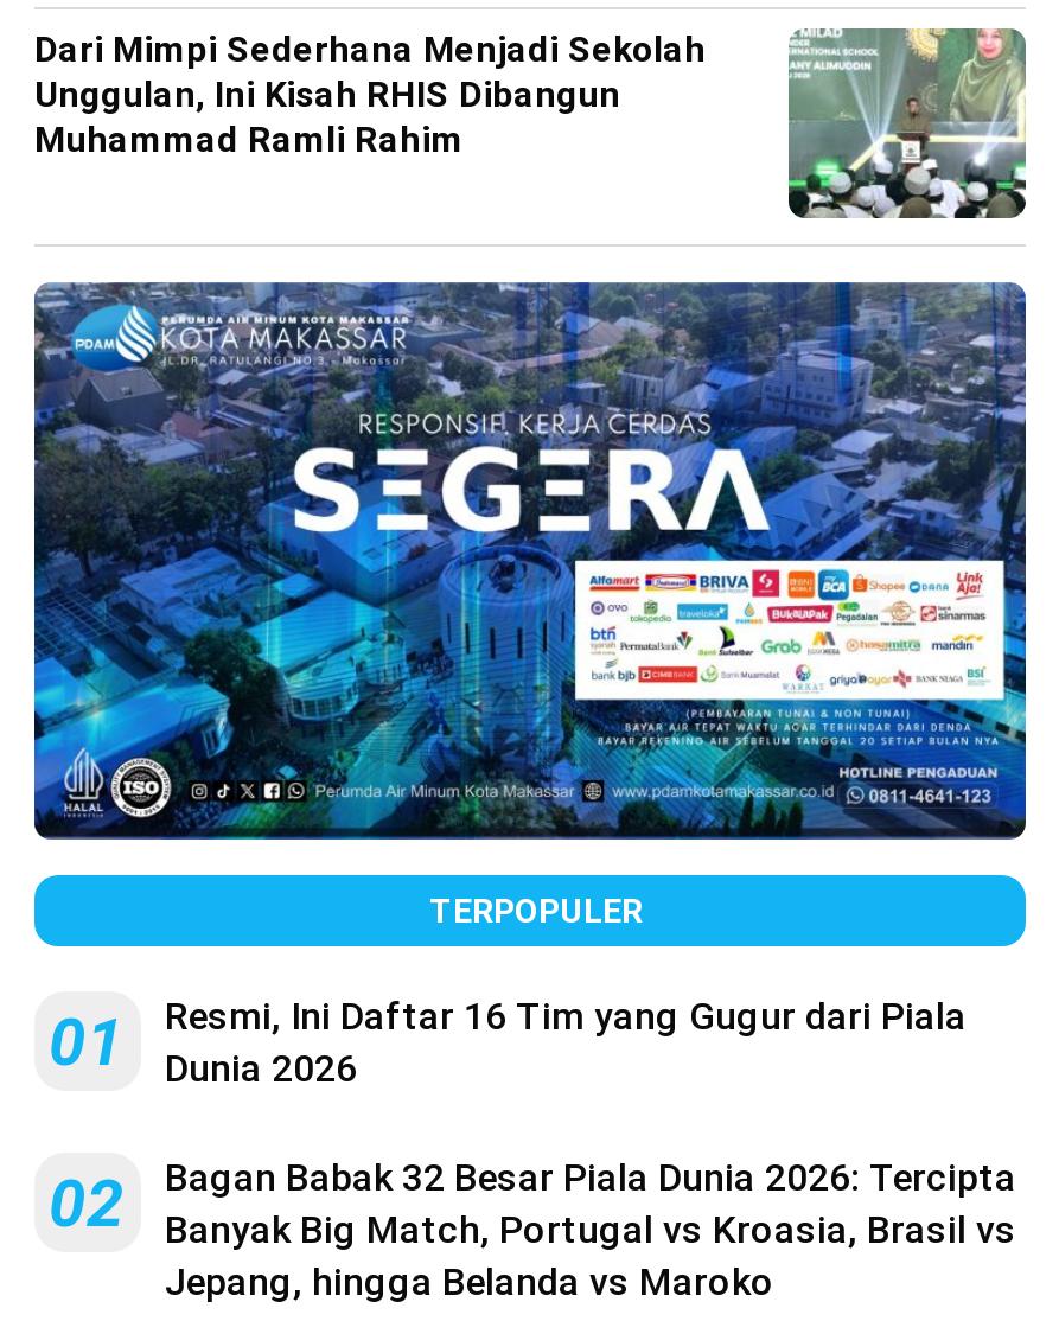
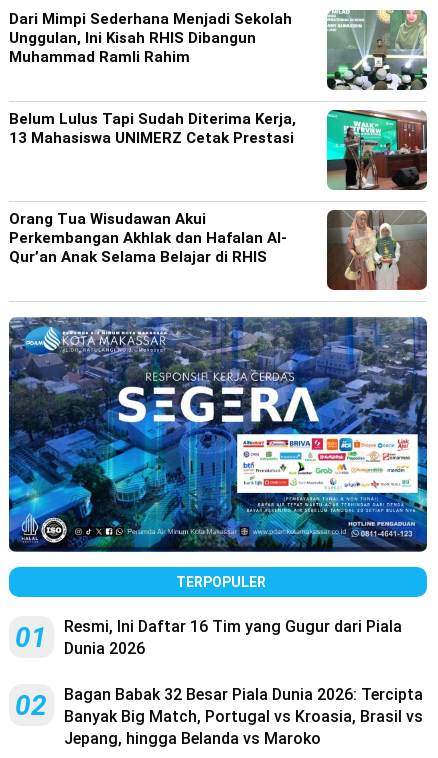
none -> [9,109,428,191] [image] | Belum Lulus Tapi Sudah Diterima Kerja, | 13 Mahasiswa UNIMERZ Cetak Prestasi
none -> [9,209,428,291] [image] | Orang Tua Wisudawan Akui | Perkembangan Akhlak dan Hafalan Al- | Qur’an Anak Selama Belajar di RHIS

